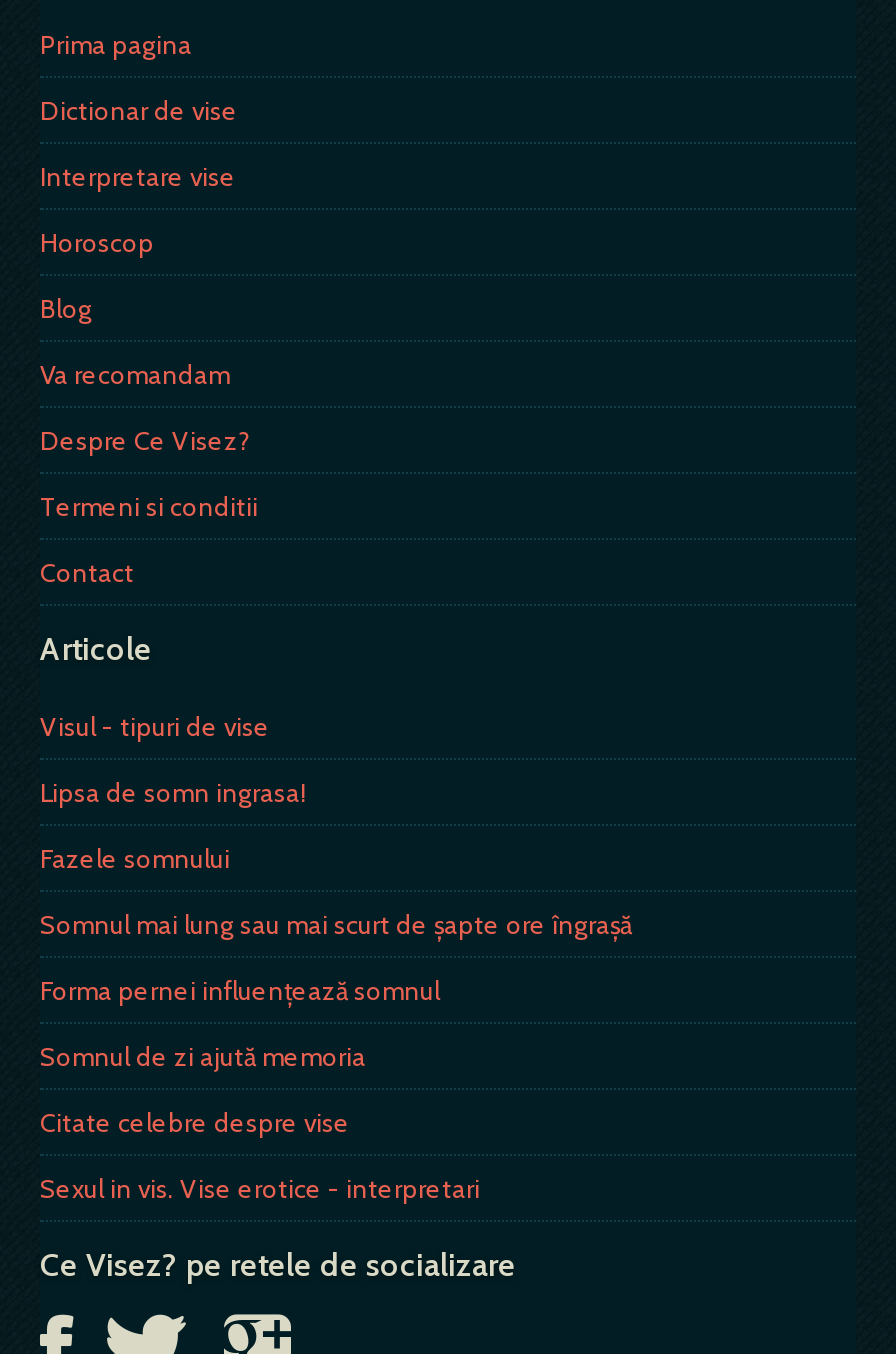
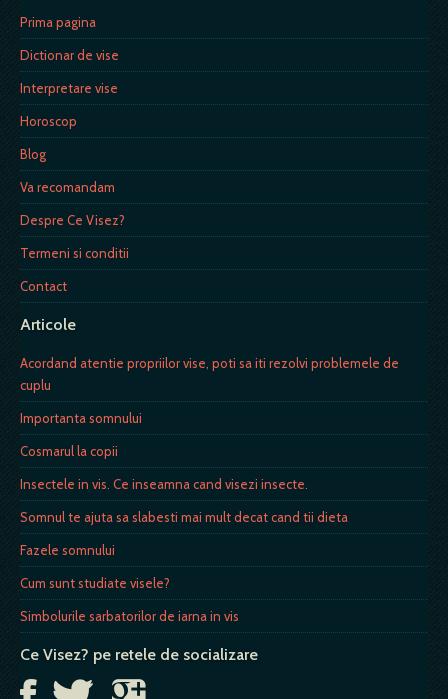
[40,710,306,808] Visul - tipuri de vise | Lipsa de somn ingrasa! -> [20,355,399,525] Acordand atentie propriilor vise, poti sa iti rezolvi problemele de | cuplu | Importanta somnului | Cosmarul la copii | Insectele in vis. Ce inseamna cand visezi insecte. | Somnul te ajuta sa slabesti mai mult decat cand tii dieta
moved [40,842,230,874] -> [20,542,115,558]: Fazele somnului
[40,908,632,1204] Somnul mai lung sau mai scurt de şapte ore îngraşă | Forma pernei influenţează somnul | Somnul de zi ajută memoria | Citate celebre despre vise | Sexul in vis. Vise erotice - interpretari -> [20,575,239,624] Cum sunt studiate visele? | Simbolurile sarbatorilor de iarna in vis

